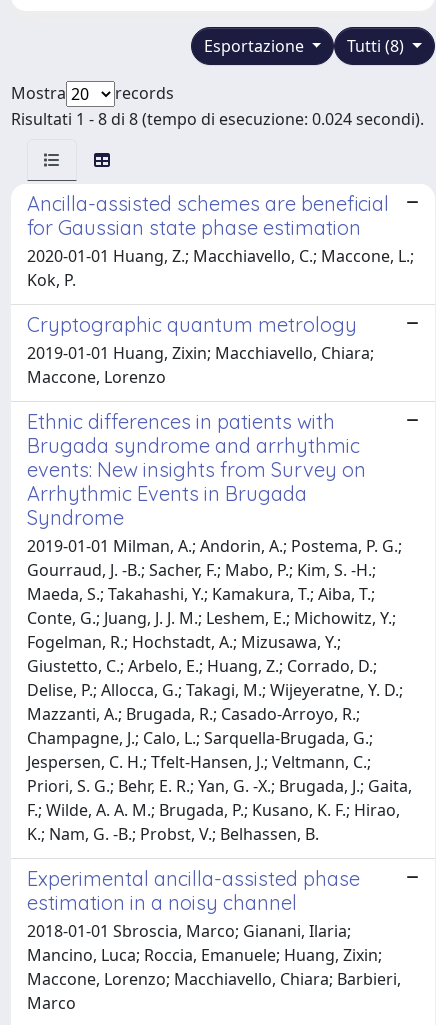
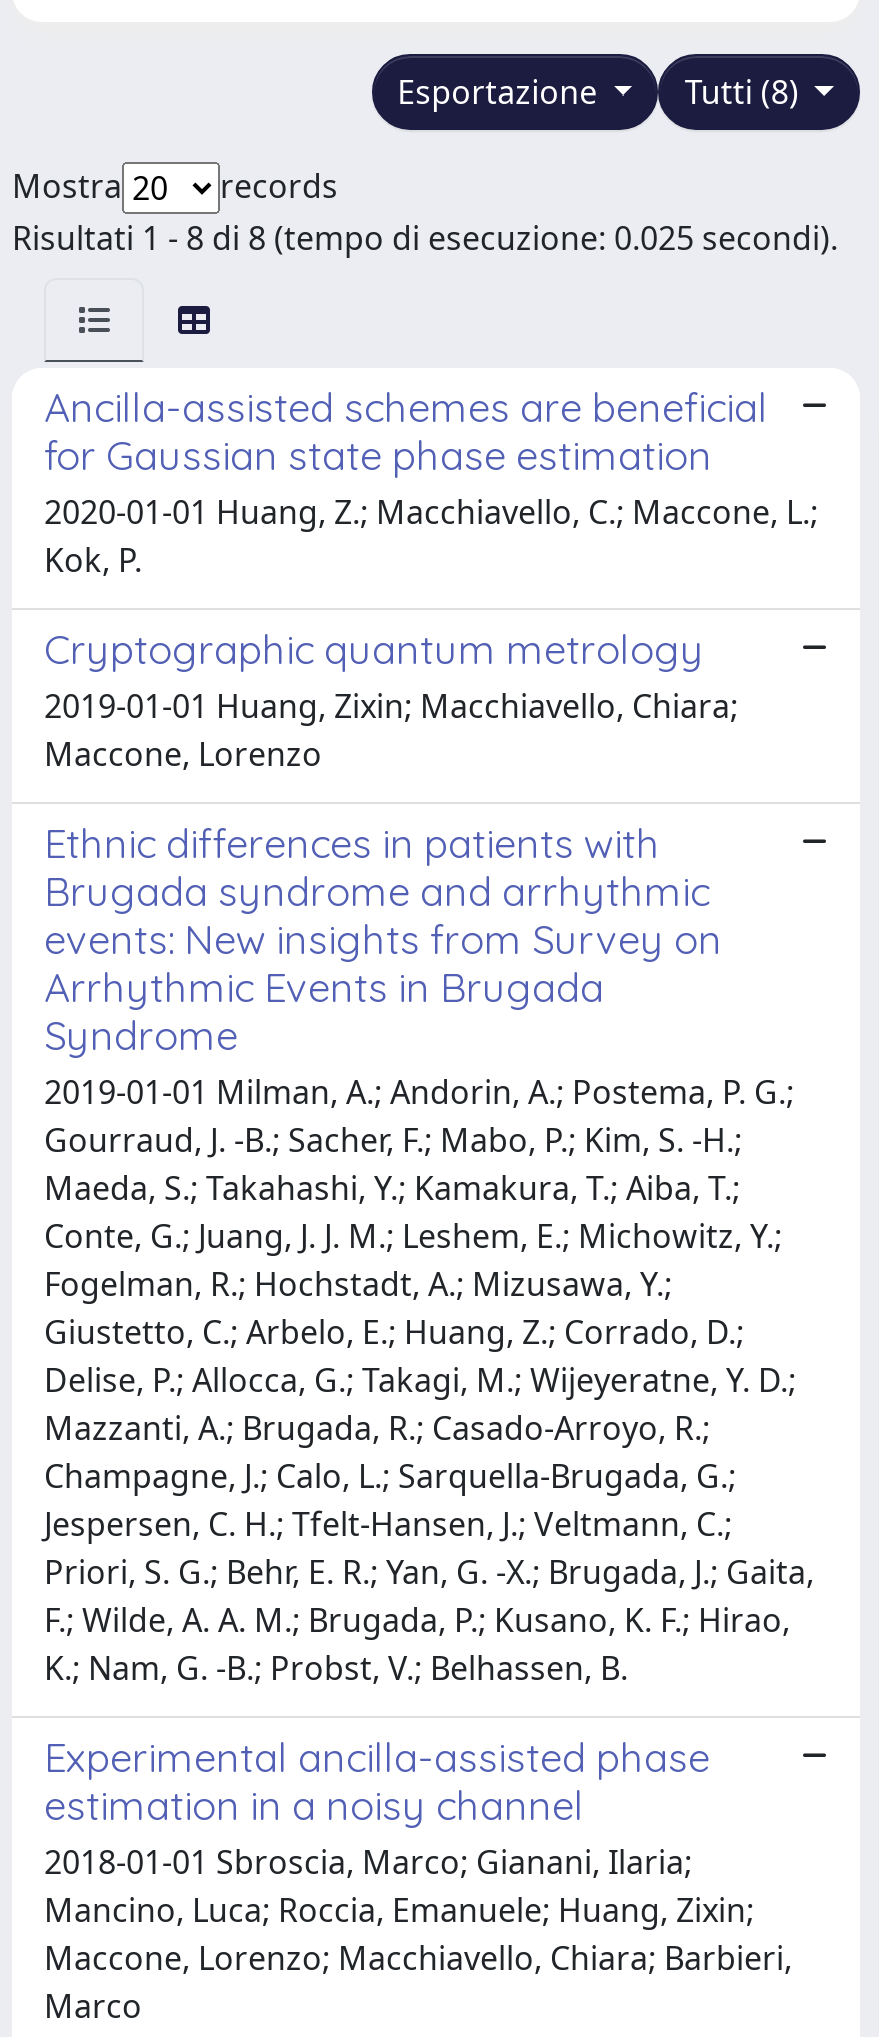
[11,108,424,130] Risultati 1 - 8 di 8 (tempo di esecuzione: 0.024 secondi). -> [12,216,838,260] Risultati 1 - 8 di 8 (tempo di esecuzione: 0.025 secondi).

